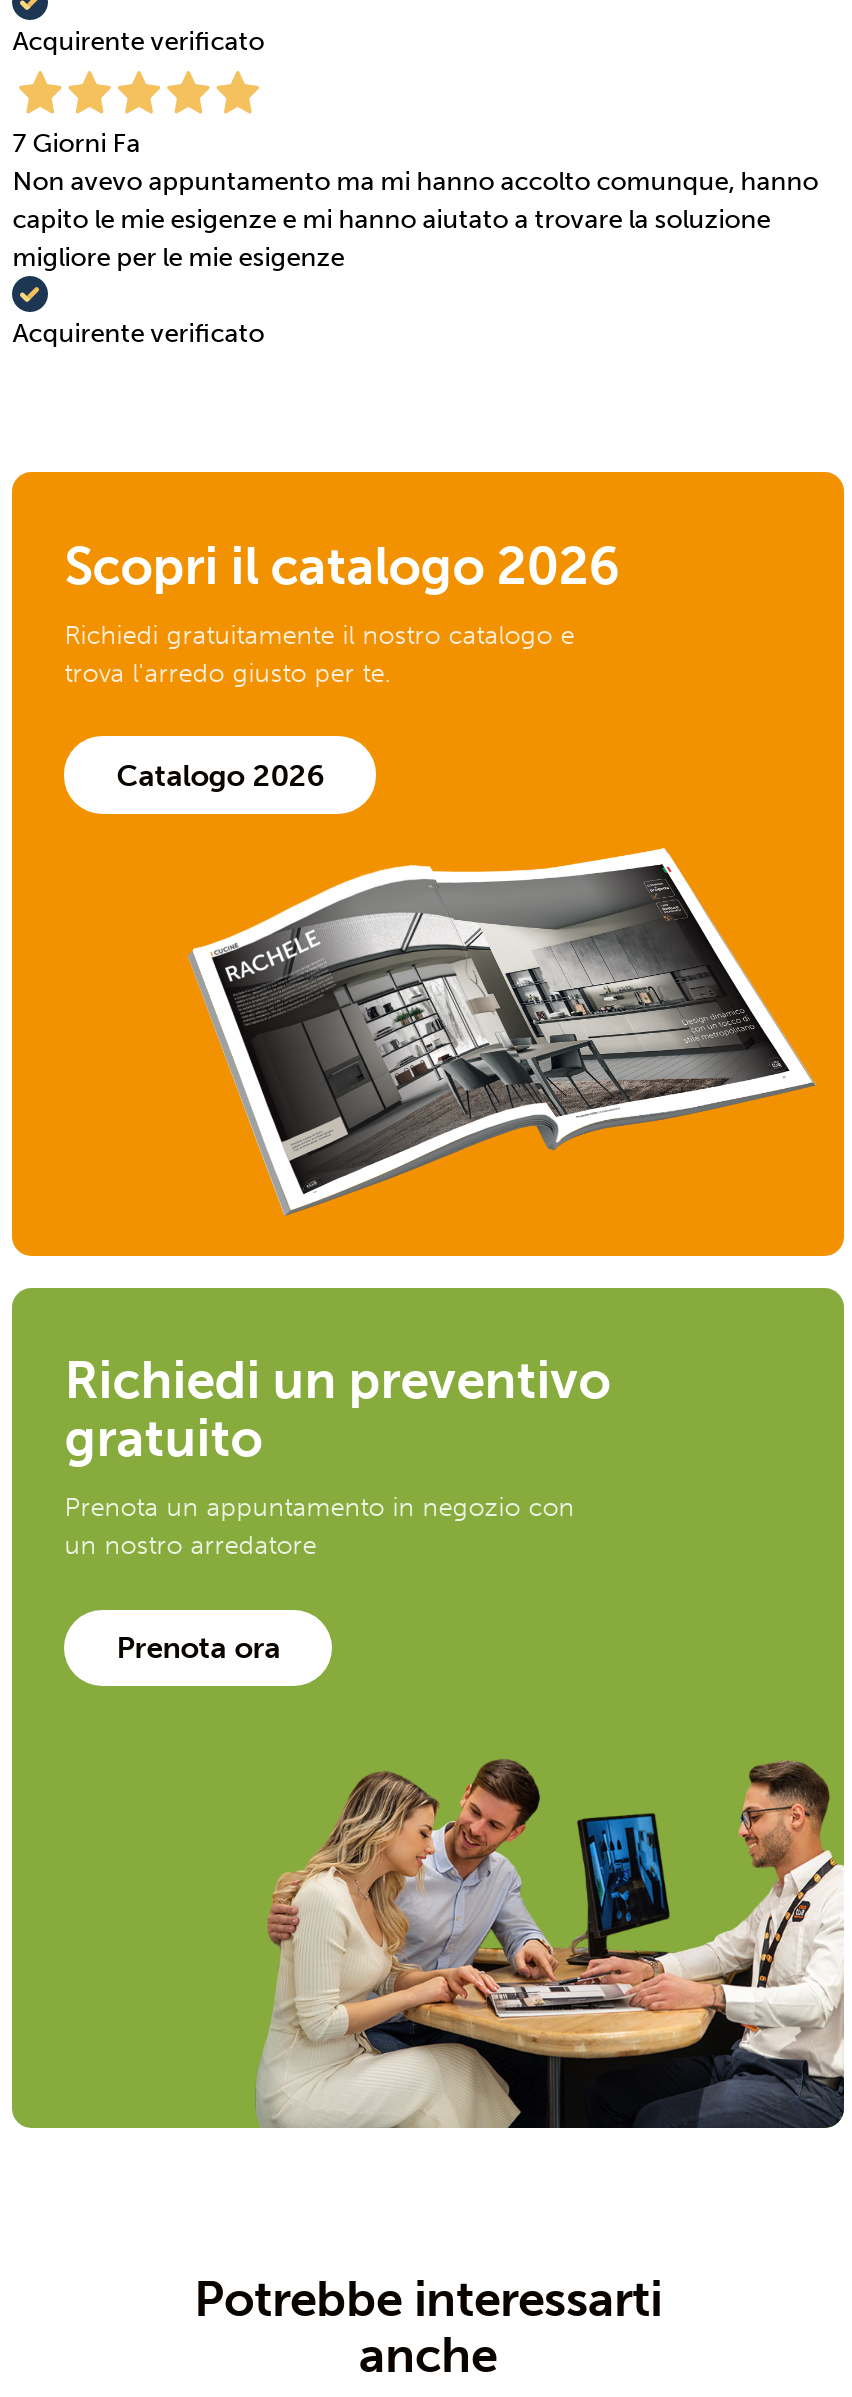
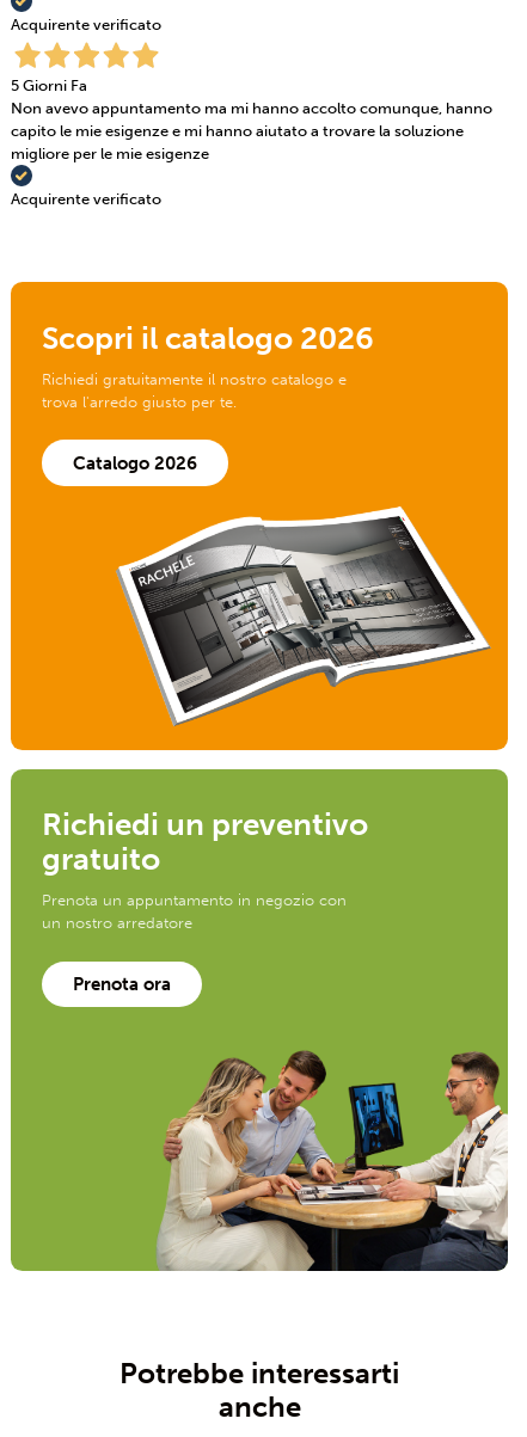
[12,128,140,158] 7 Giorni Fa -> [11,76,87,94] 5 Giorni Fa

